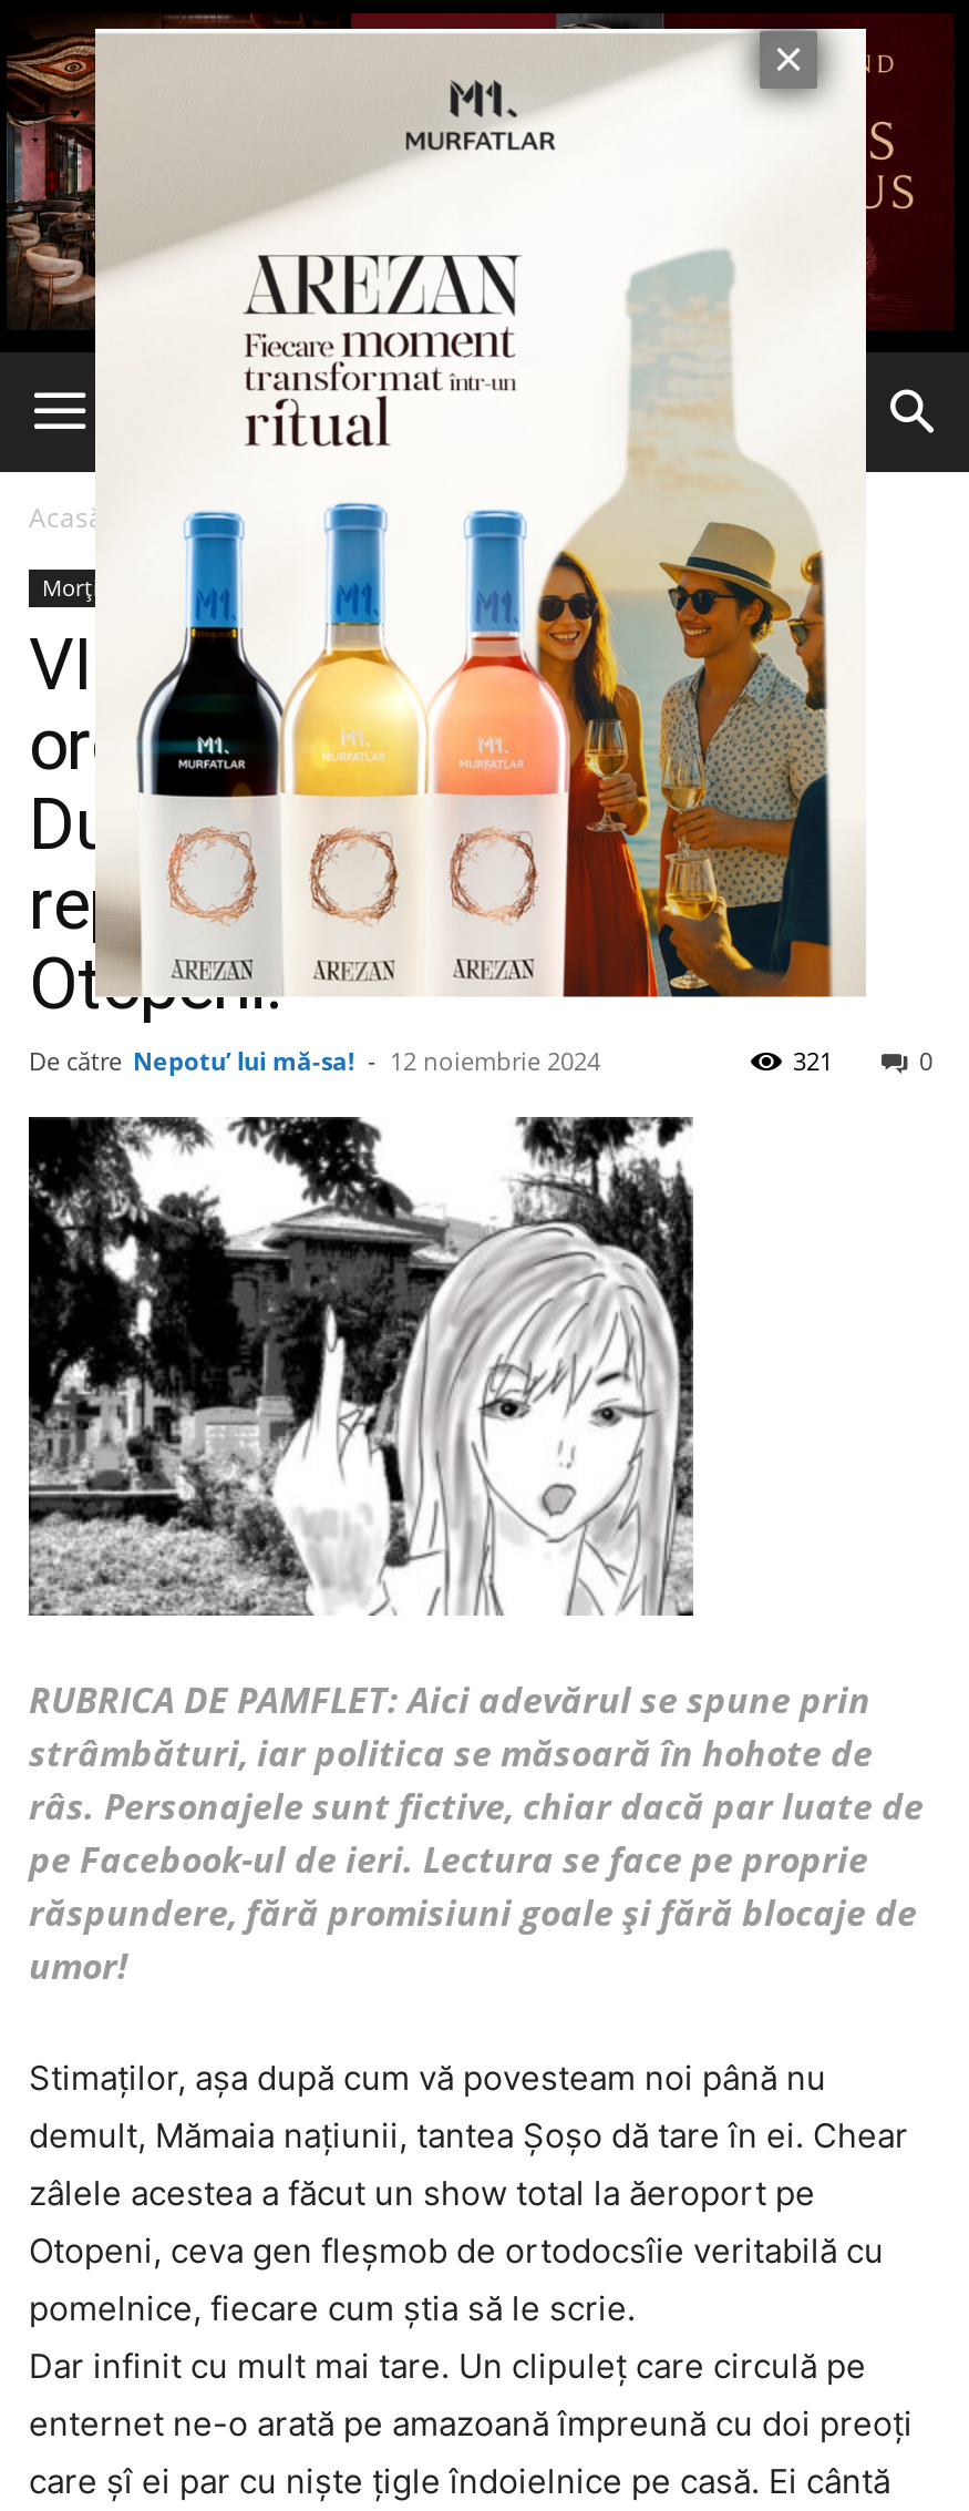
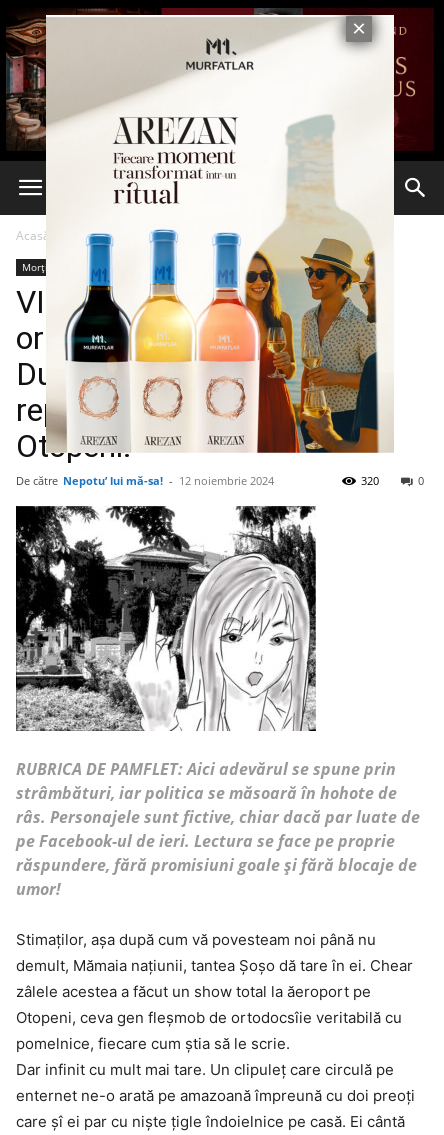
[793,1044,833,1077] 321 -> [361,473,379,488] 320

